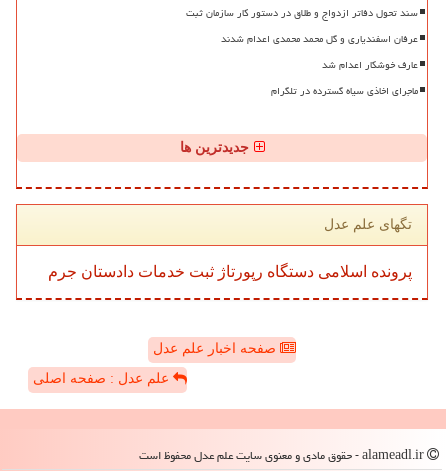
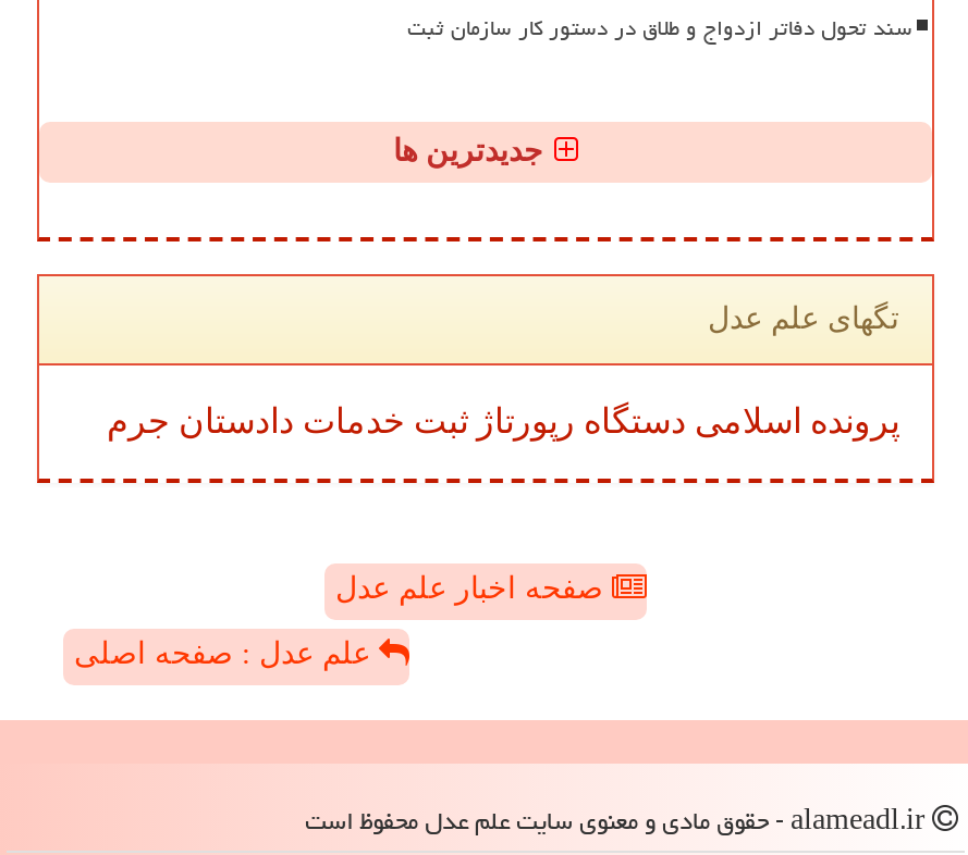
[221,29,418,101] عرفان اسفندیاری و گل محمد محمدی اعدام شدند | عارف خوشکار اعدام شد | ماجرای اخاذی سیاه گسترده در تلگرام -> none

